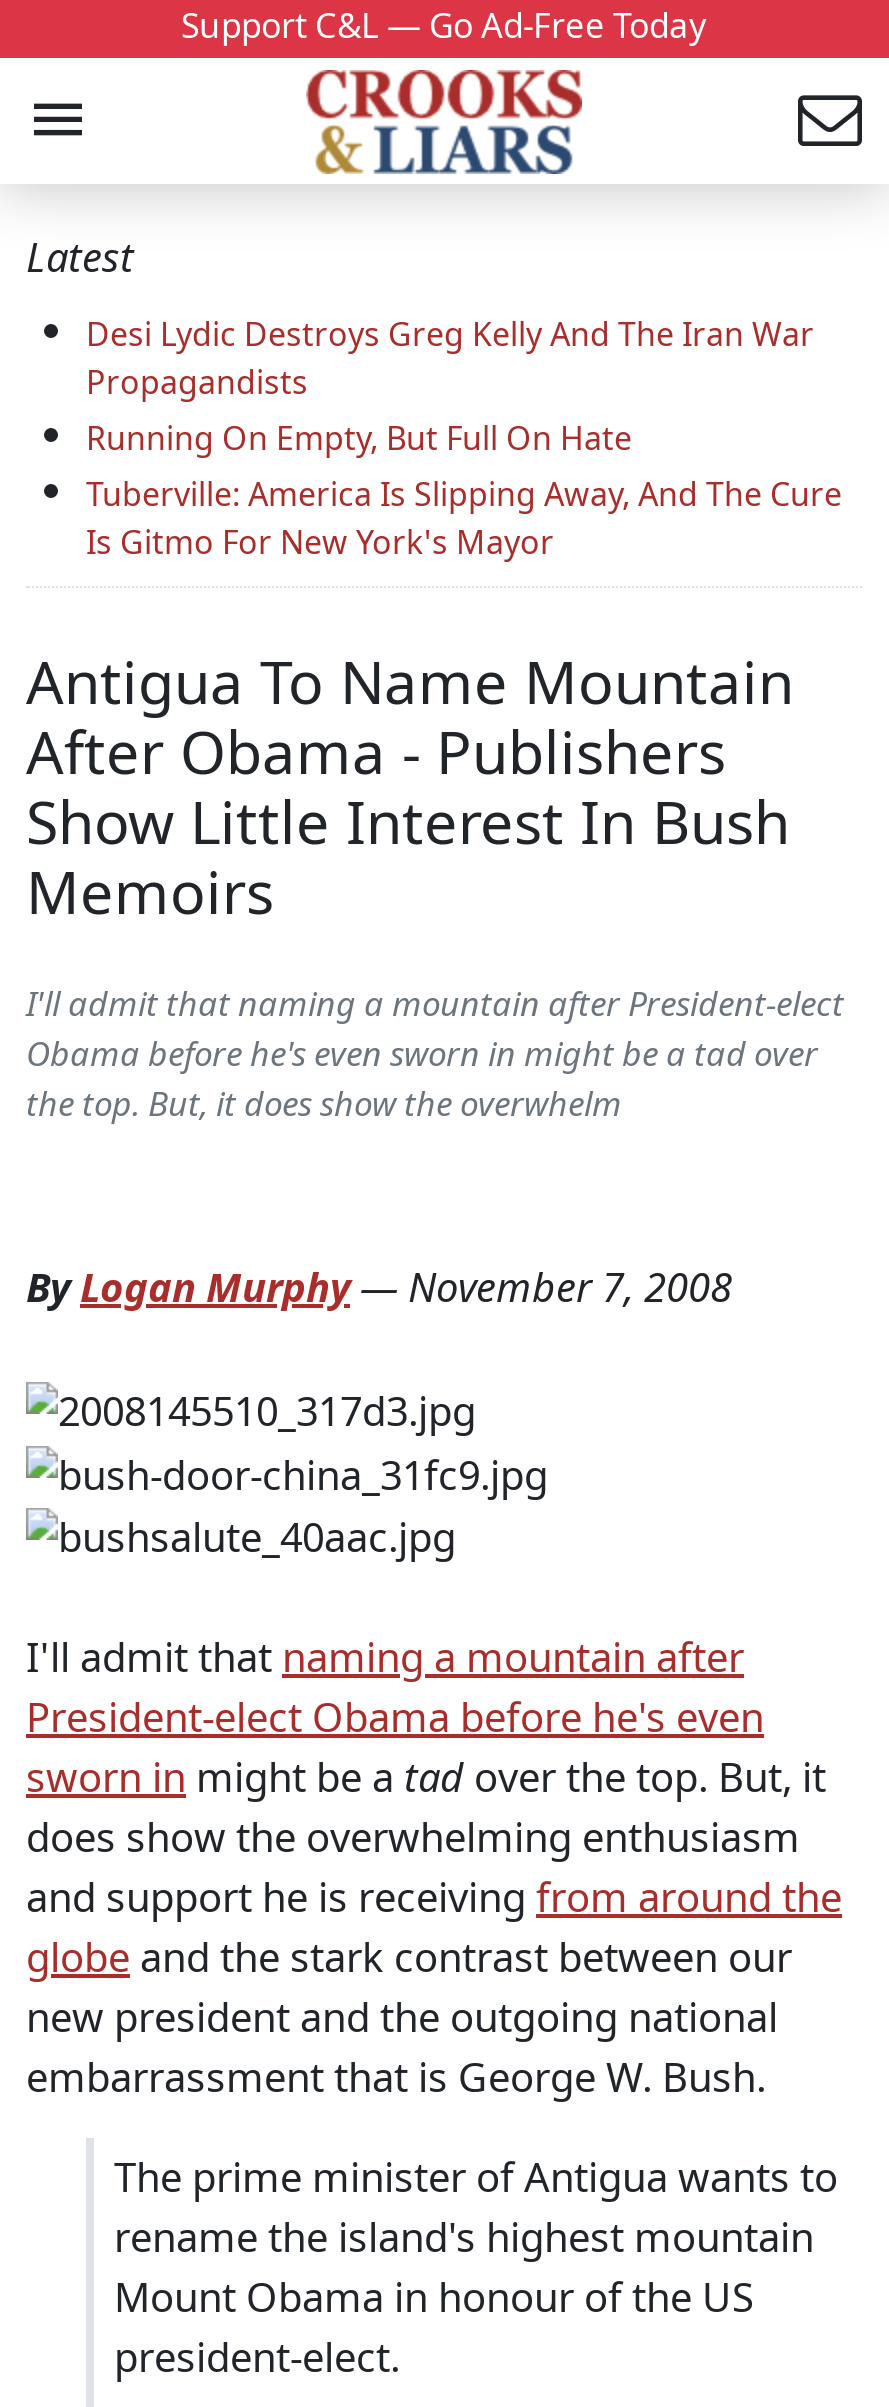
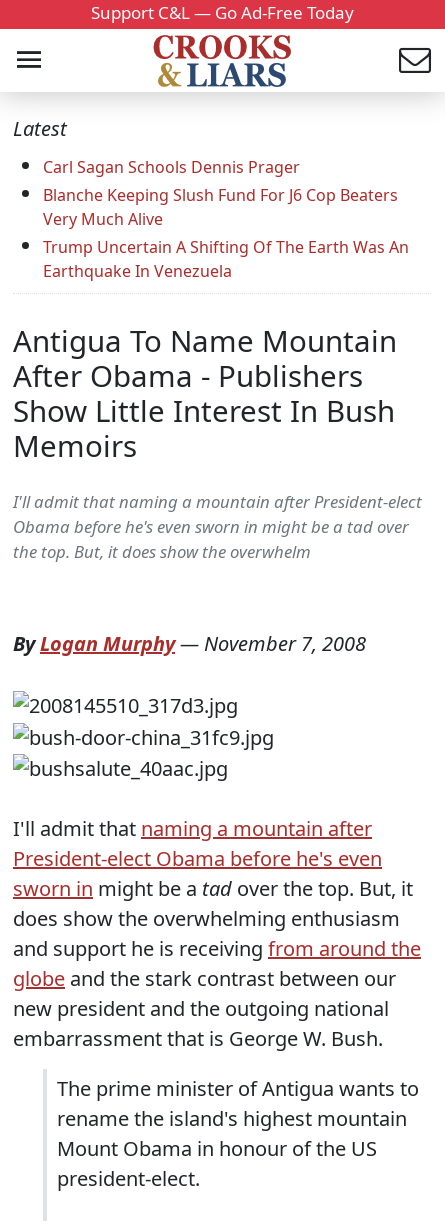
[86,313,842,565] Desi Lydic Destroys Greg Kelly And The Iran War | Propagandists | Running On Empty, But Full On Hate | Tuberville: America Is Slipping Away, And The Cure | Is Gitmo For New York's Mayor -> [43,156,409,282] Carl Sagan Schools Dennis Prager | Blanche Keeping Slush Fund For J6 Cop Beaters | Very Much Alive | Trump Uncertain A Shifting Of The Earth Was An | Earthquake In Venezuela

